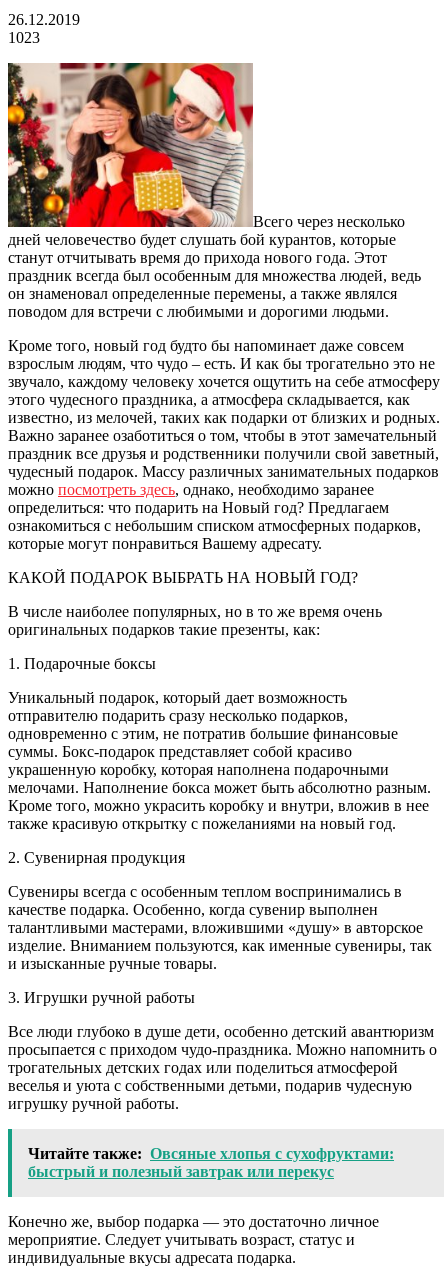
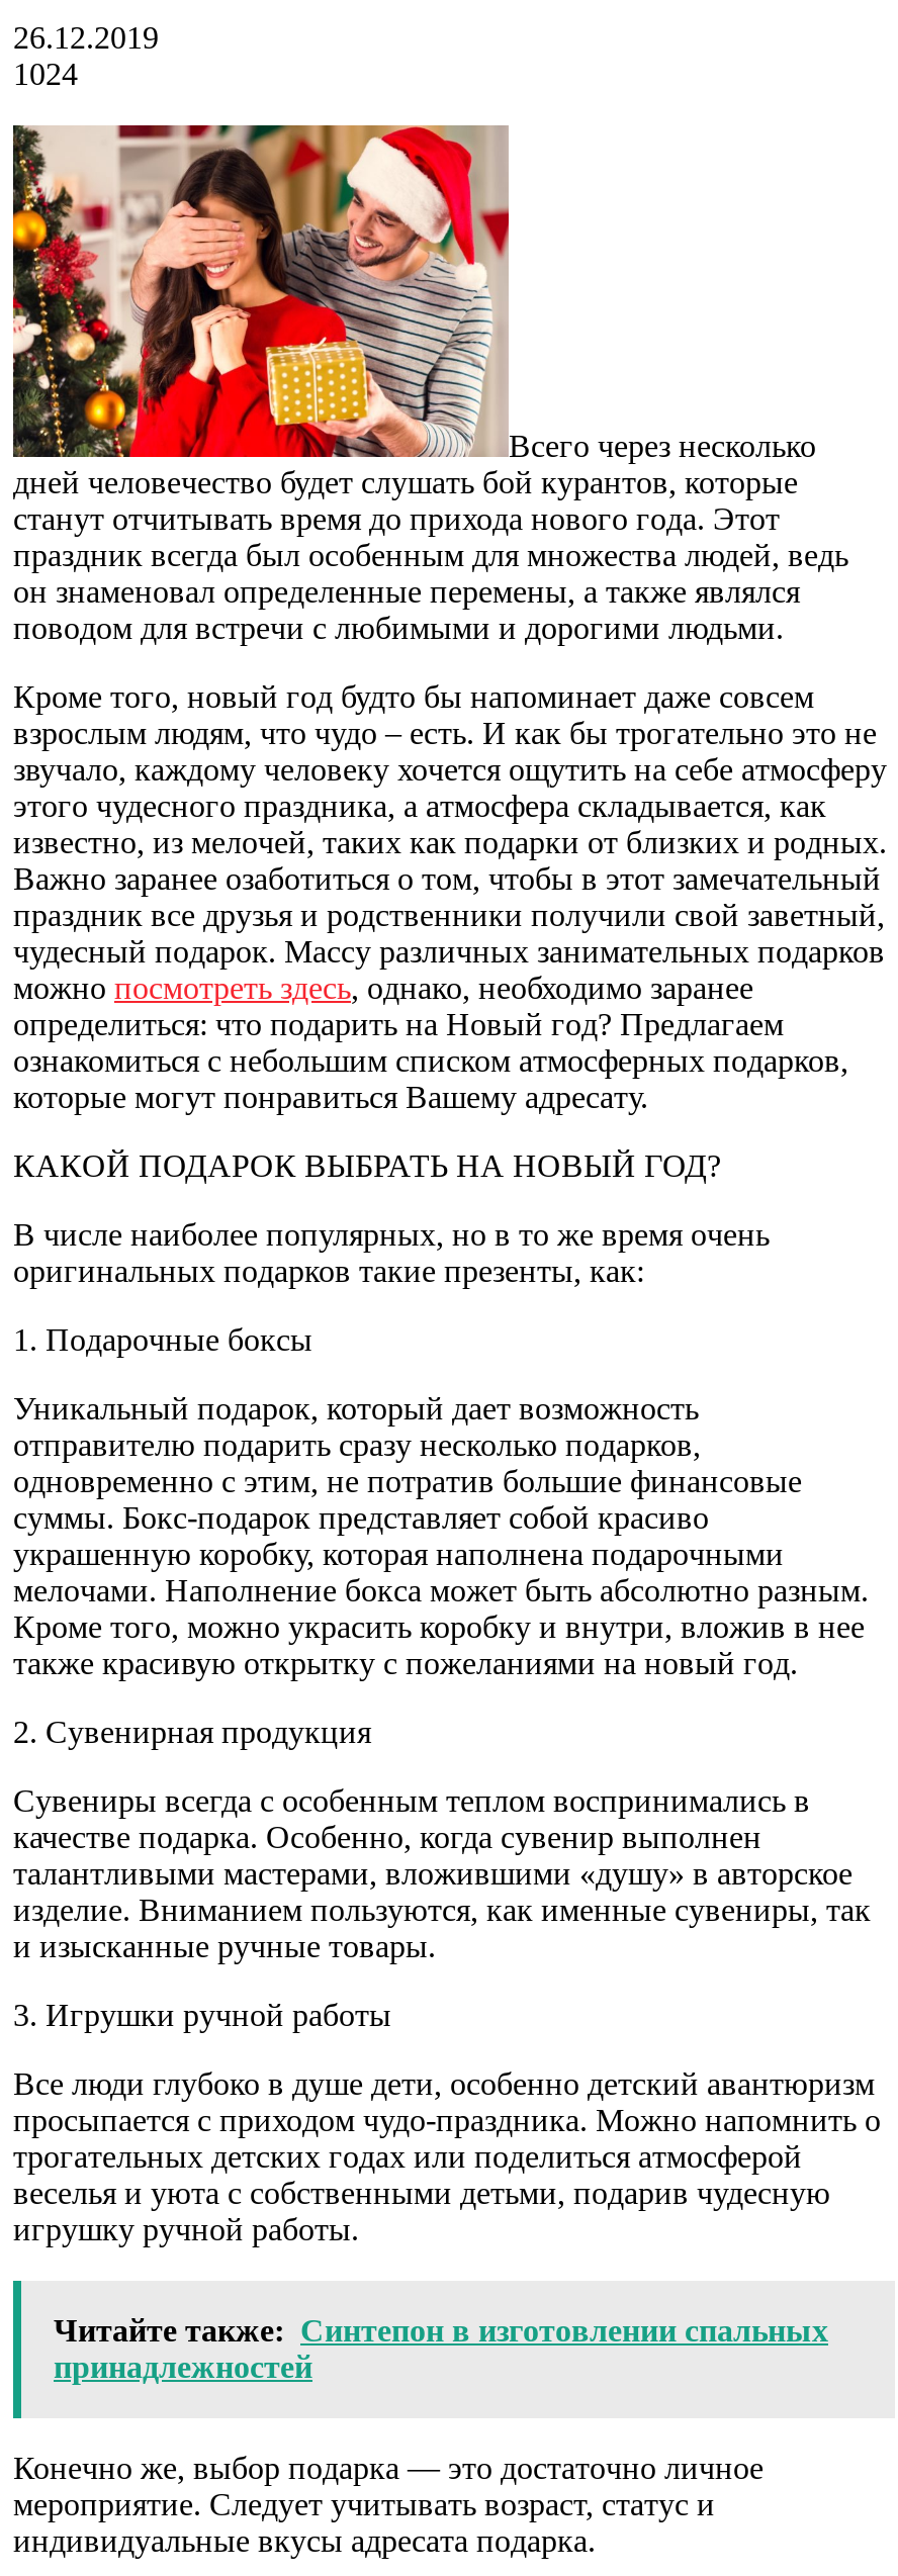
[8,29,40,46] 1023 -> [13,56,78,91] 1024
[28,1145,394,1180] Читайте также: Овсяные хлопья с сухофруктами: | быстрый и полезный завтрак или перекус -> [54,2313,828,2384] Читайте также: Синтепон в изготовлении спальных | принадлежностей

